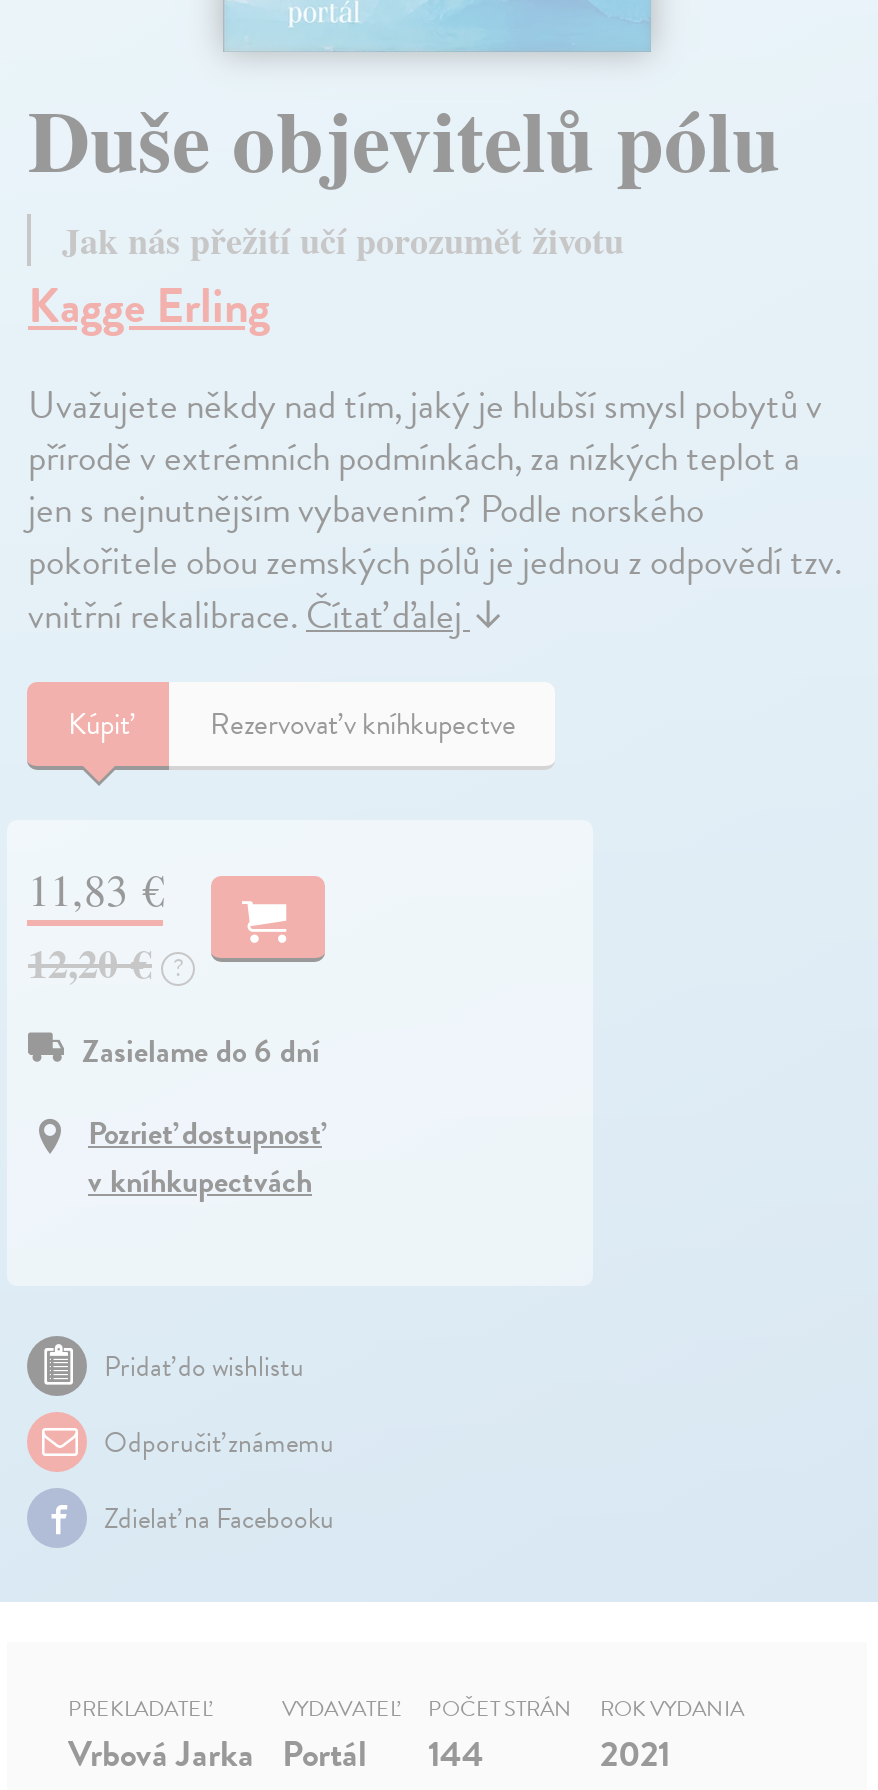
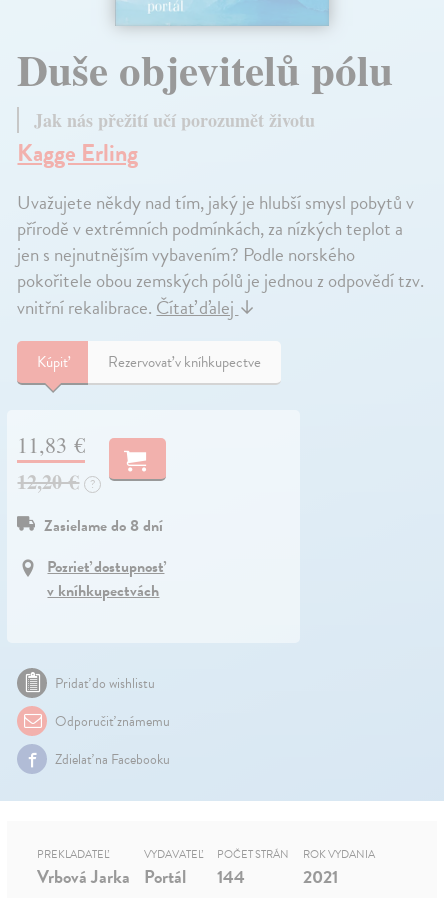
[82,1028,320,1076] Zasielame do 6 dní -> [44,514,163,538] Zasielame do 8 dní

